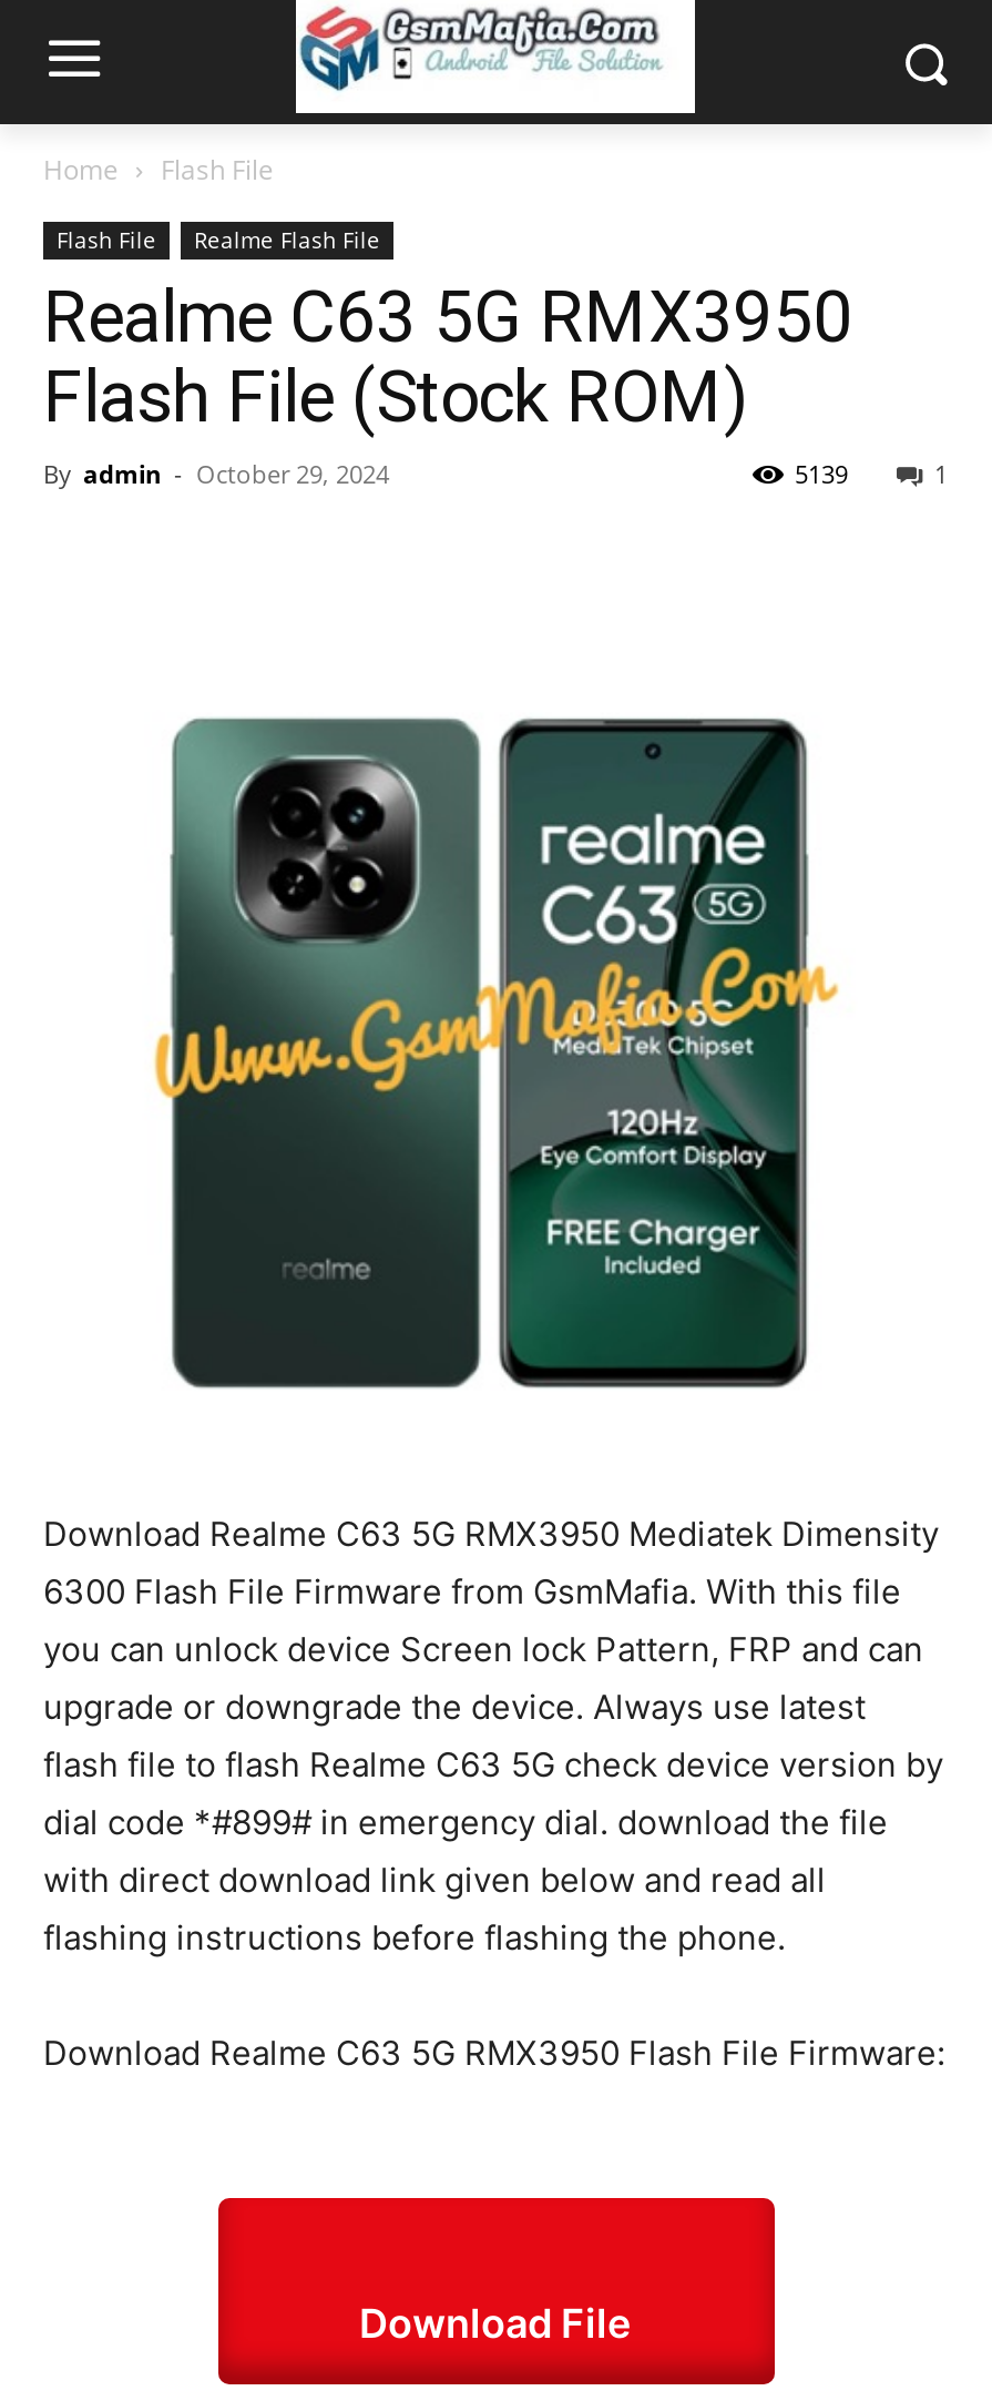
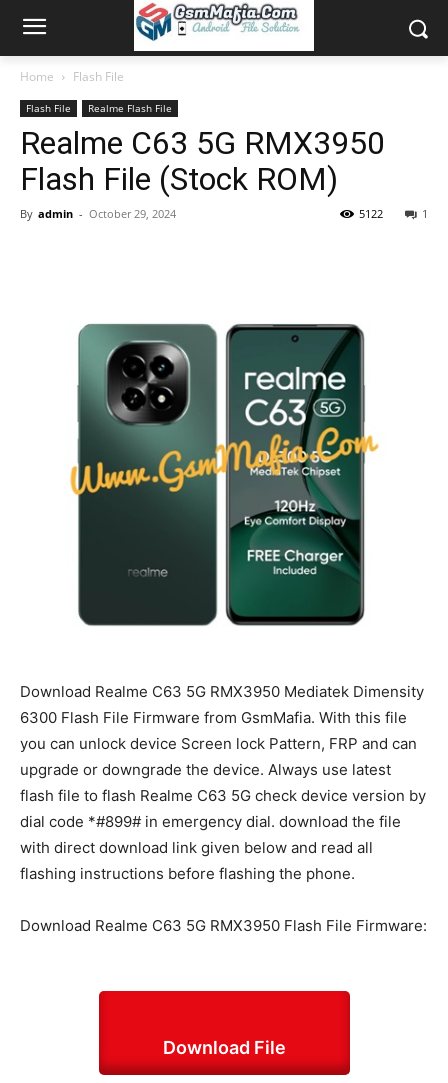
[795,457,848,490] 5139 -> [359,206,383,221] 5122

